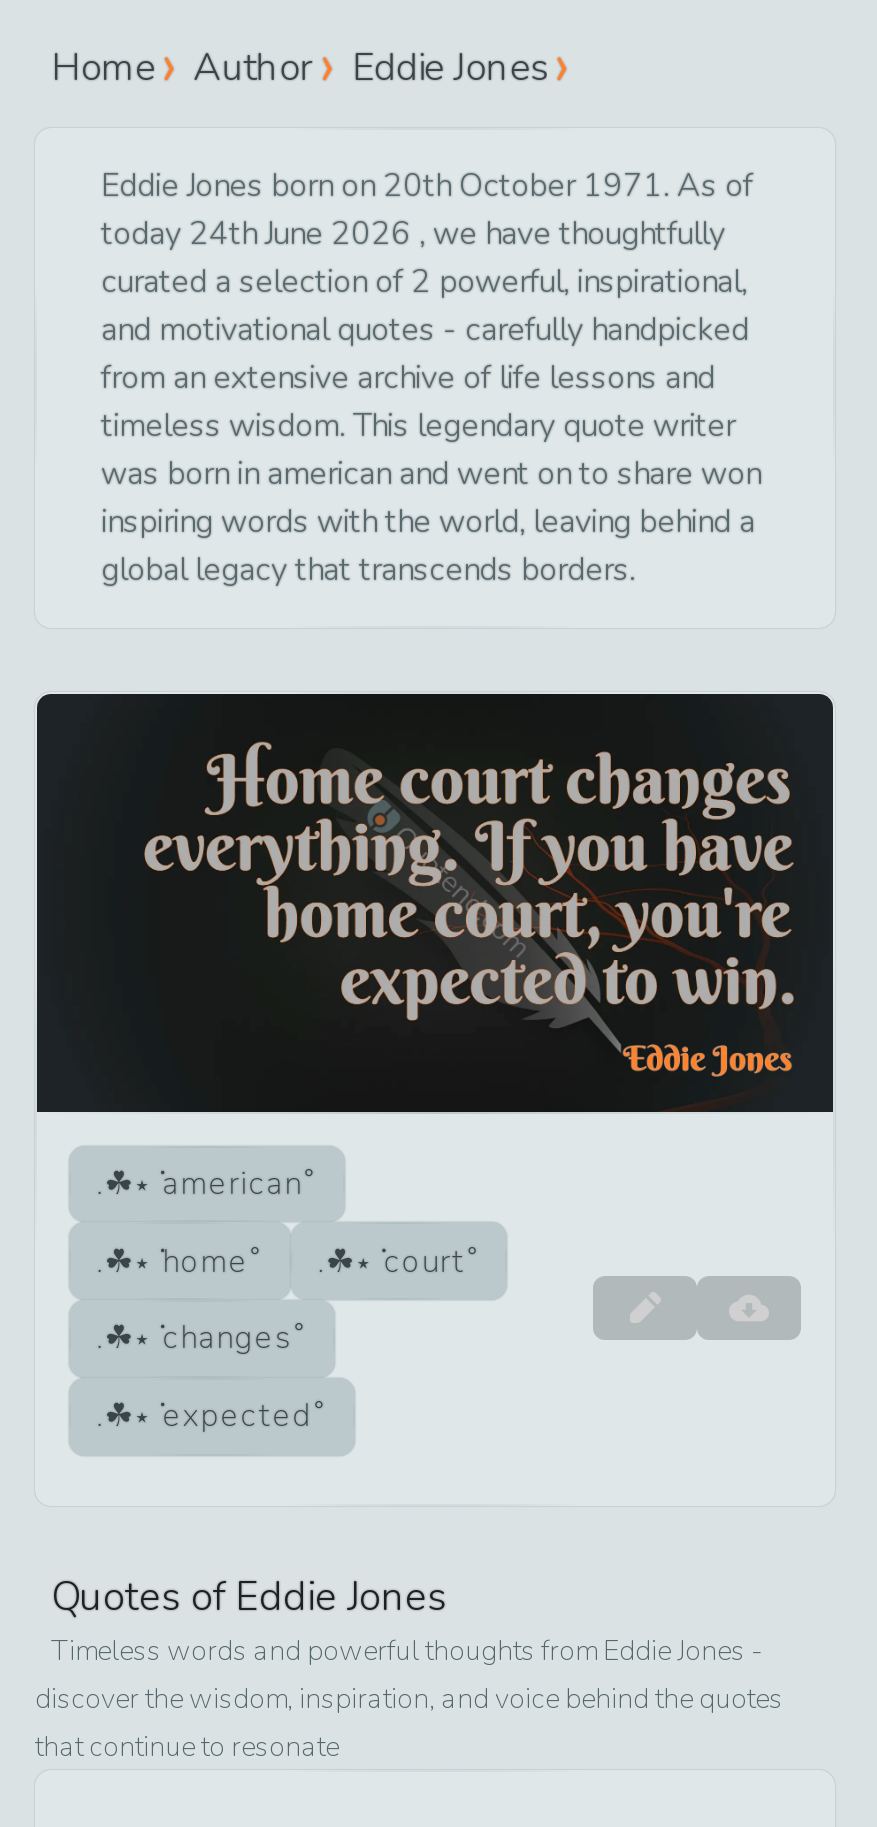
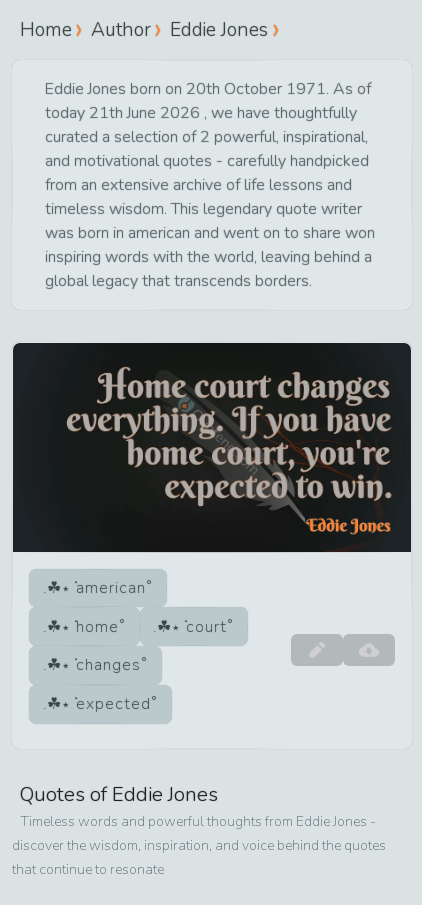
[101,211,725,255] today 24th June 2026 , we have thoughtfully -> [45,102,357,124] today 21th June 2026 , we have thoughtfully

